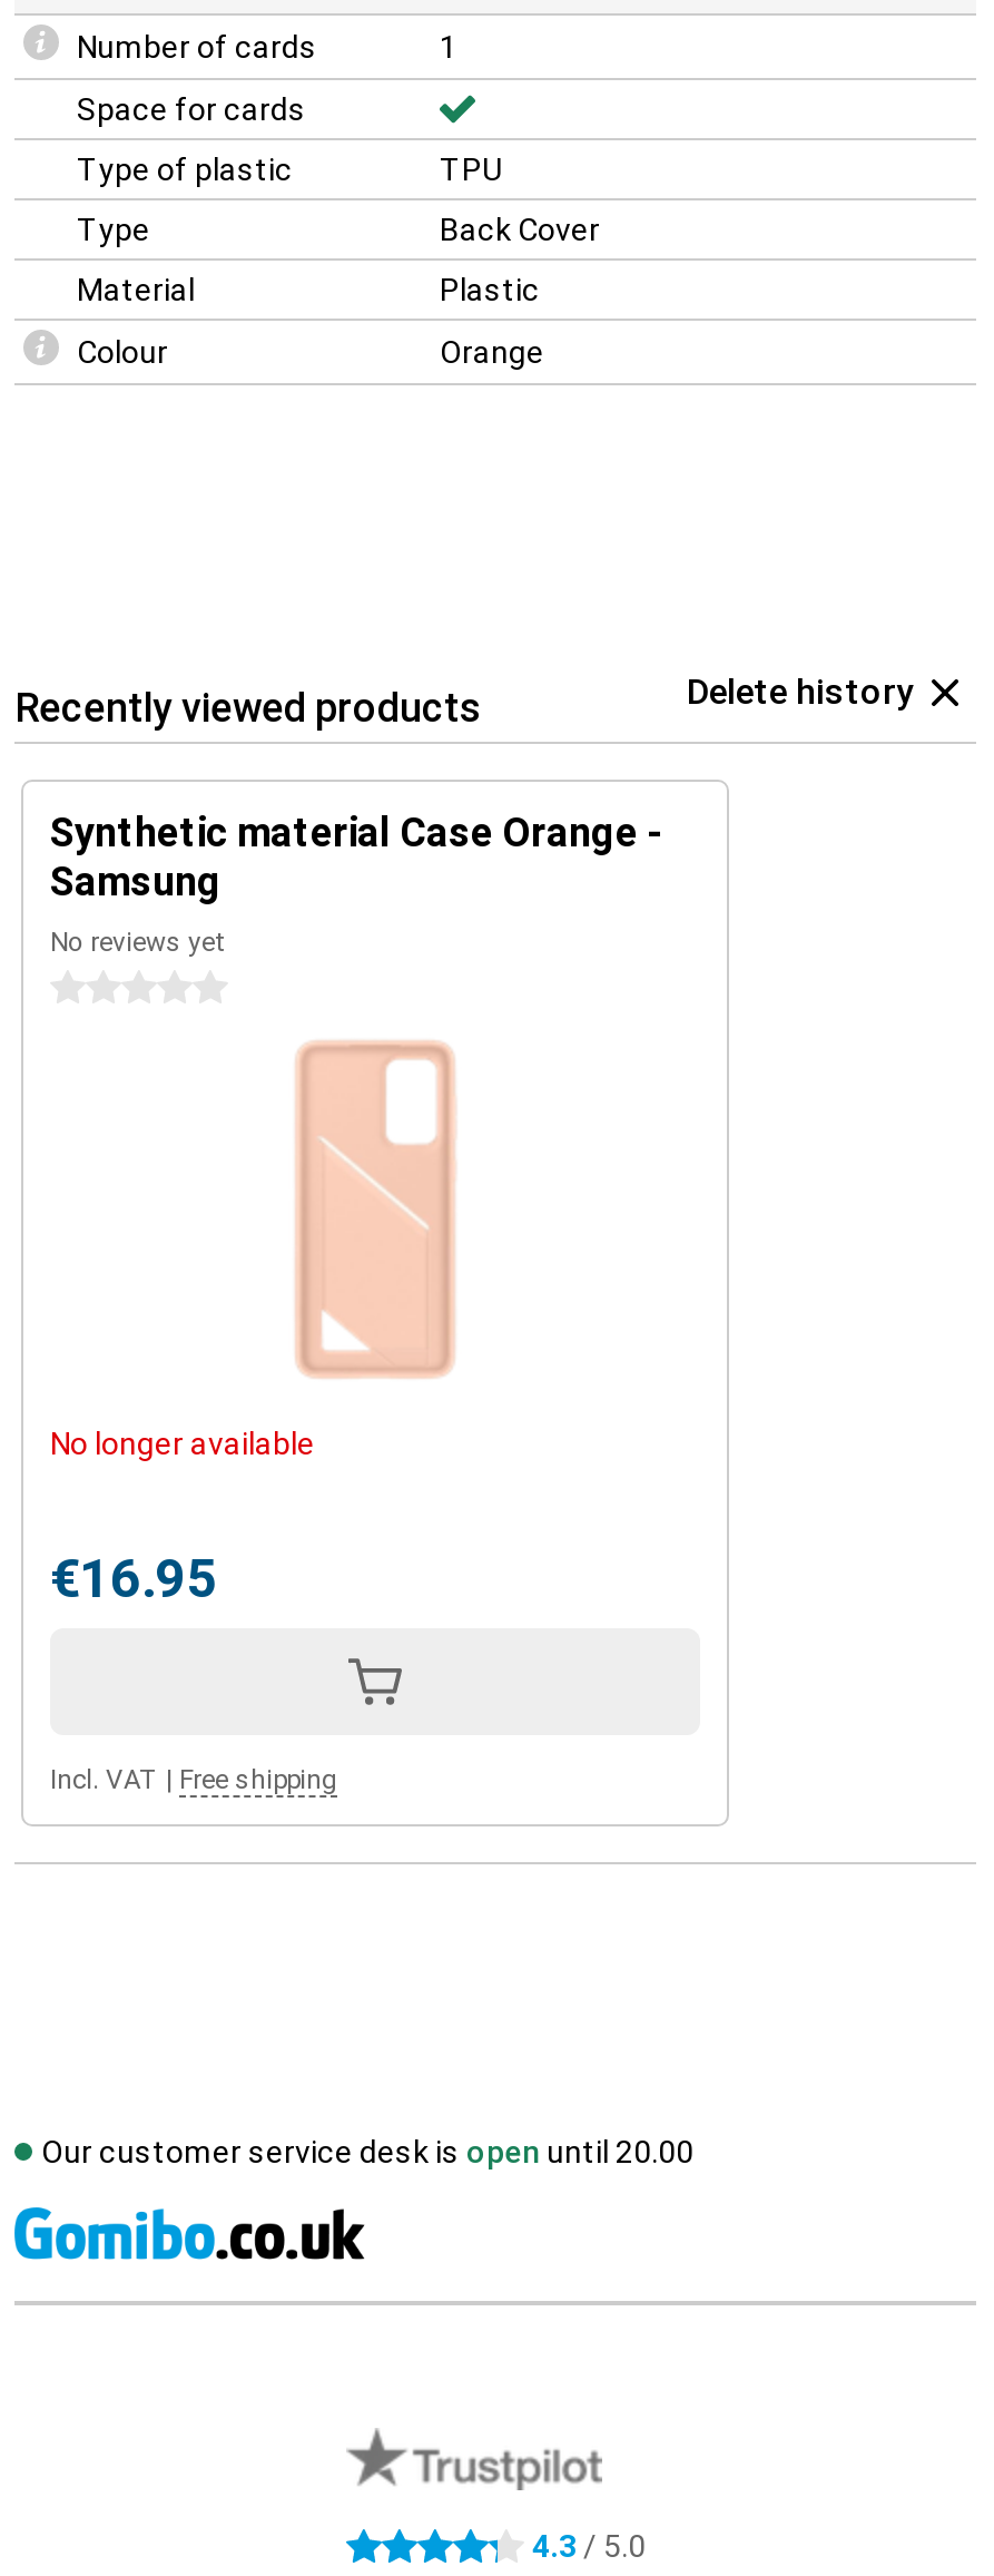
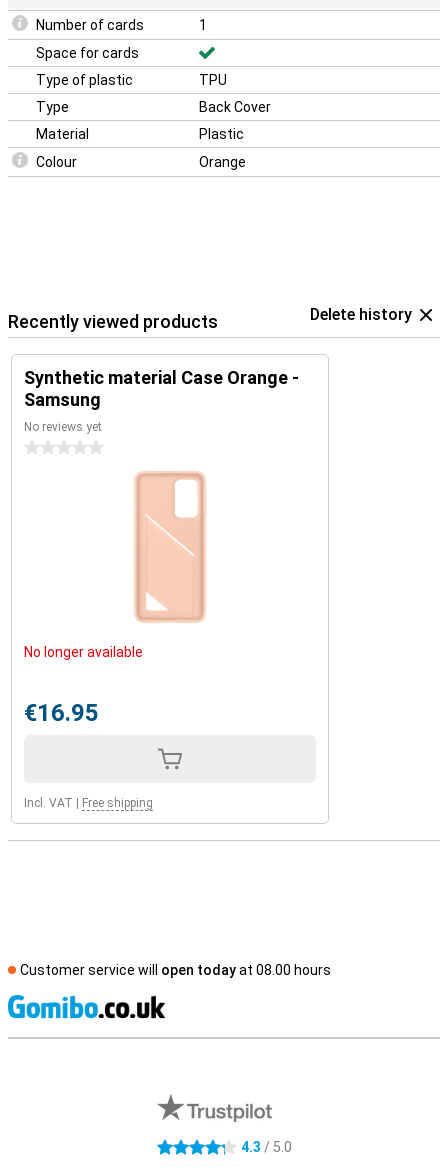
[41,2134,693,2169] Our customer service desk is open until 20.00 -> [20,962,331,978] Customer service will open today at 08.00 hours

